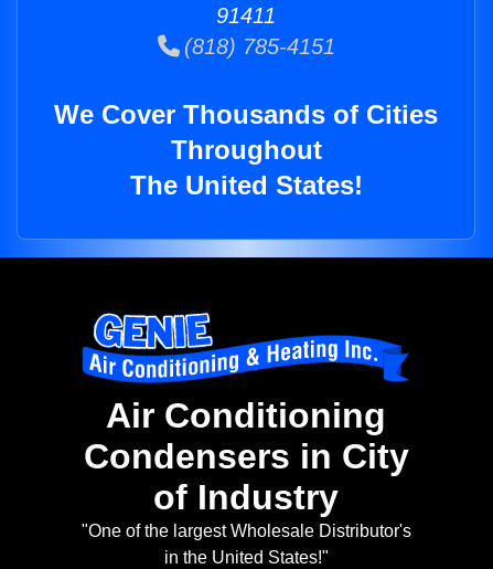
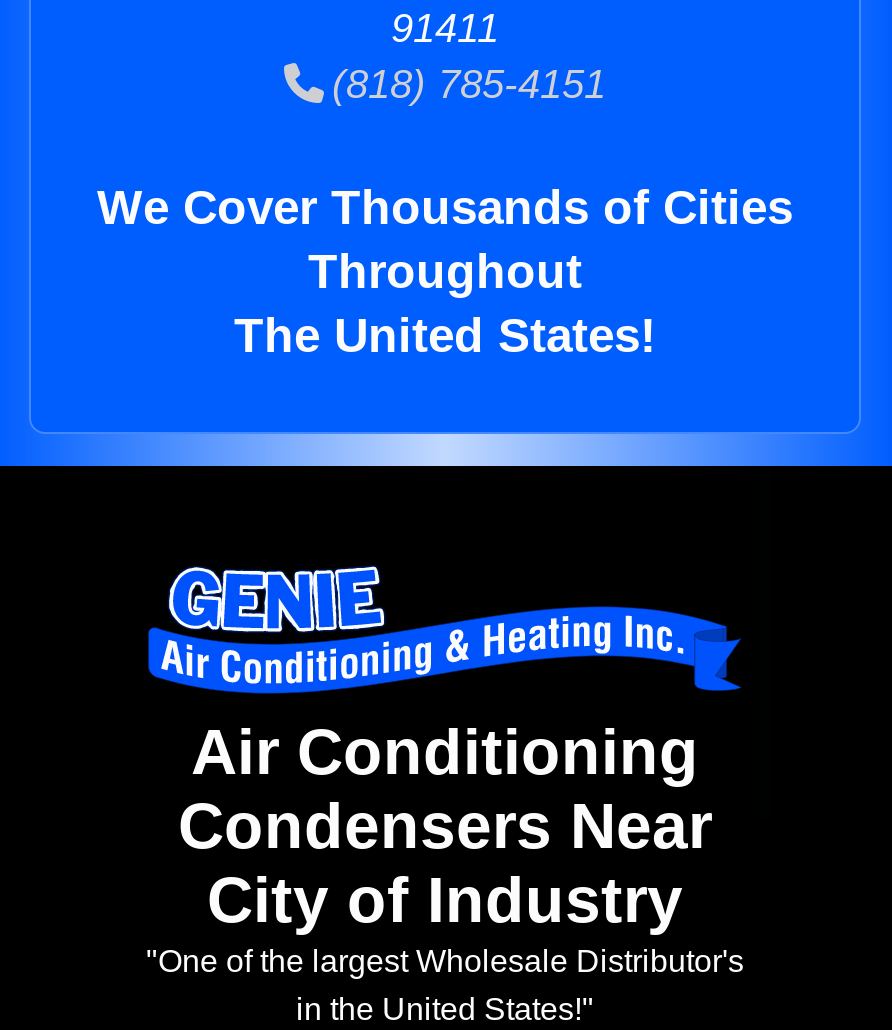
[83,437,409,517] Condensers in City | of Industry -> [178,791,712,937] Condensers Near | City of Industry

